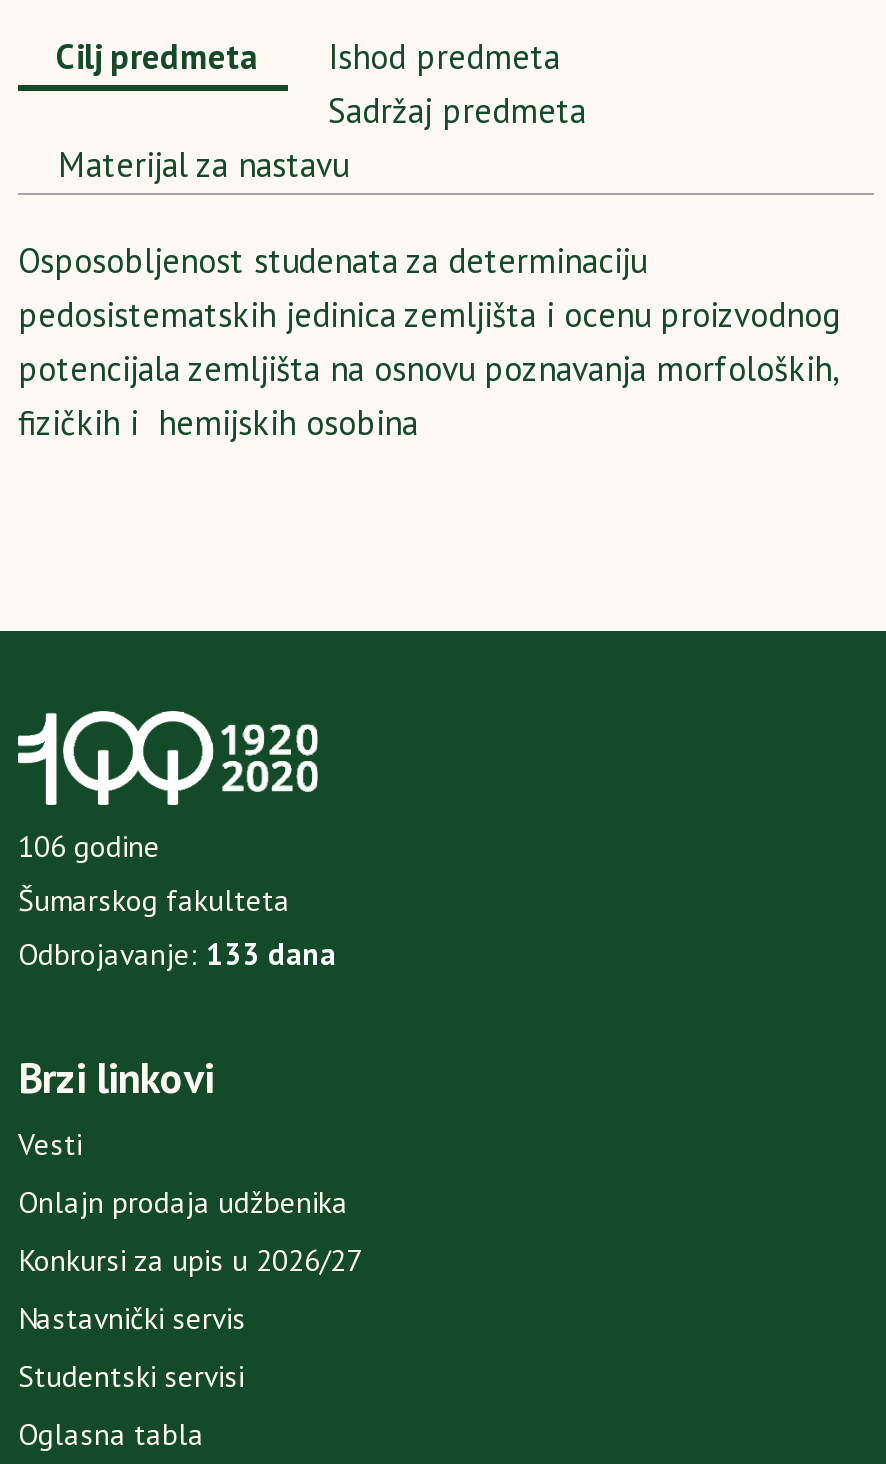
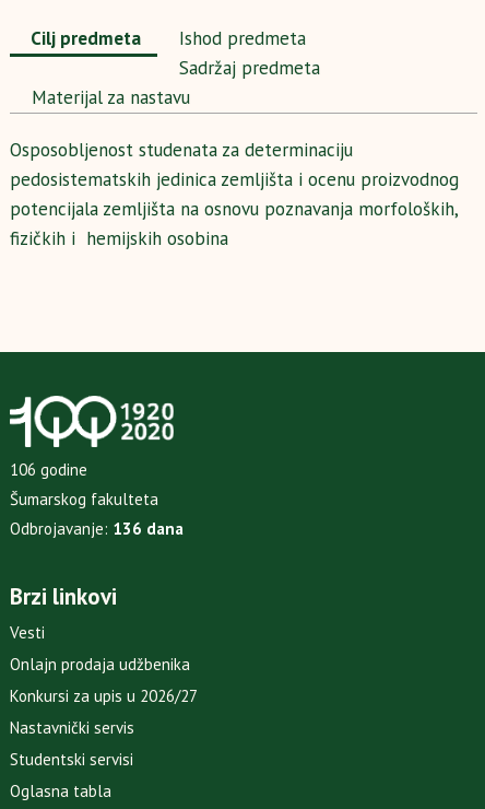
[18,936,336,974] Odbrojavanje: 133 dana -> [10,519,184,539] Odbrojavanje: 136 dana

